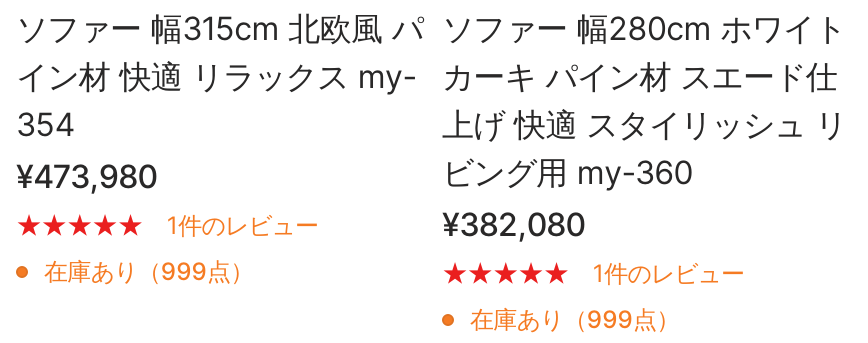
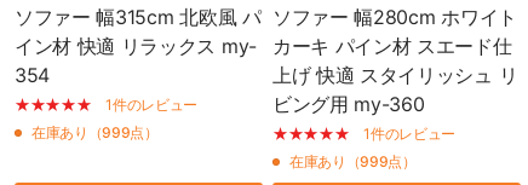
[16,156,157,196] ¥473,980 -> none
[442,204,585,244] ¥382,080 -> none

